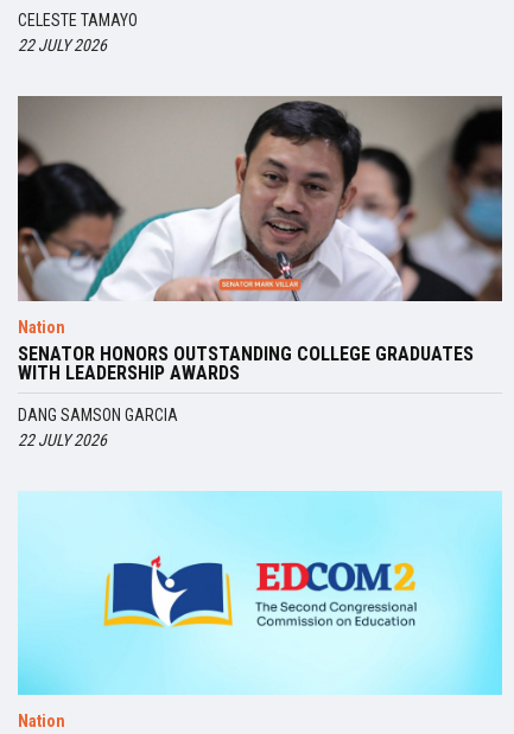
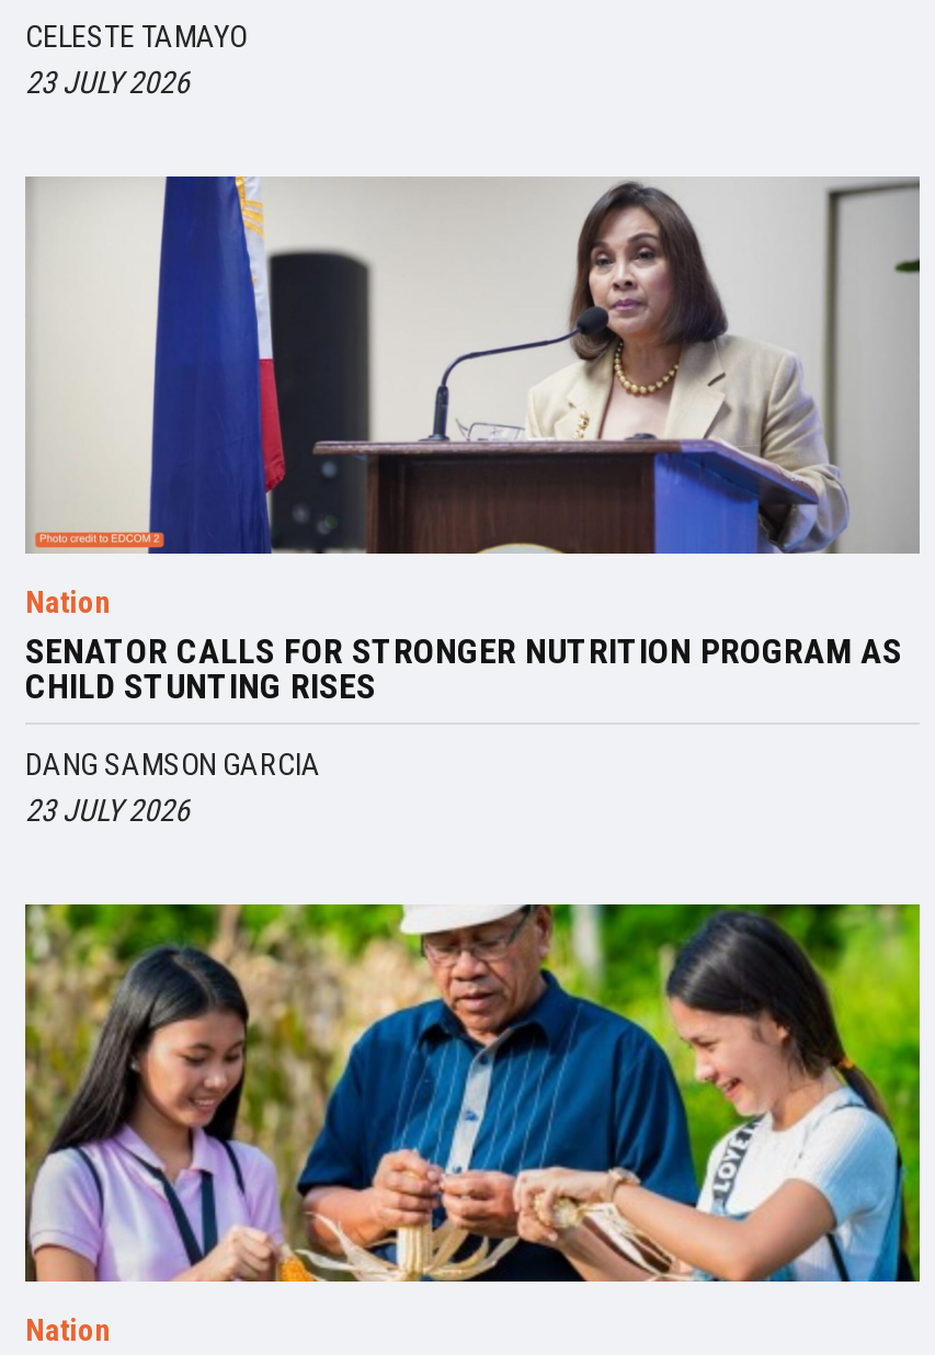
[18,36,107,55] 22 JULY 2026 -> [25,65,190,100] 23 JULY 2026
[17,96,502,384] [image] | SENATOR HONORS OUTSTANDING COLLEGE GRADUATES | WITH LEADERSHIP AWARDS -> [25,175,920,707] [image] | SENATOR CALLS FOR STRONGER NUTRITION PROGRAM AS | CHILD STUNTING RISES
[18,430,107,449] 22 JULY 2026 -> [25,793,190,828] 23 JULY 2026
[17,490,503,696] [image] -> [23,901,922,1285] [image]

